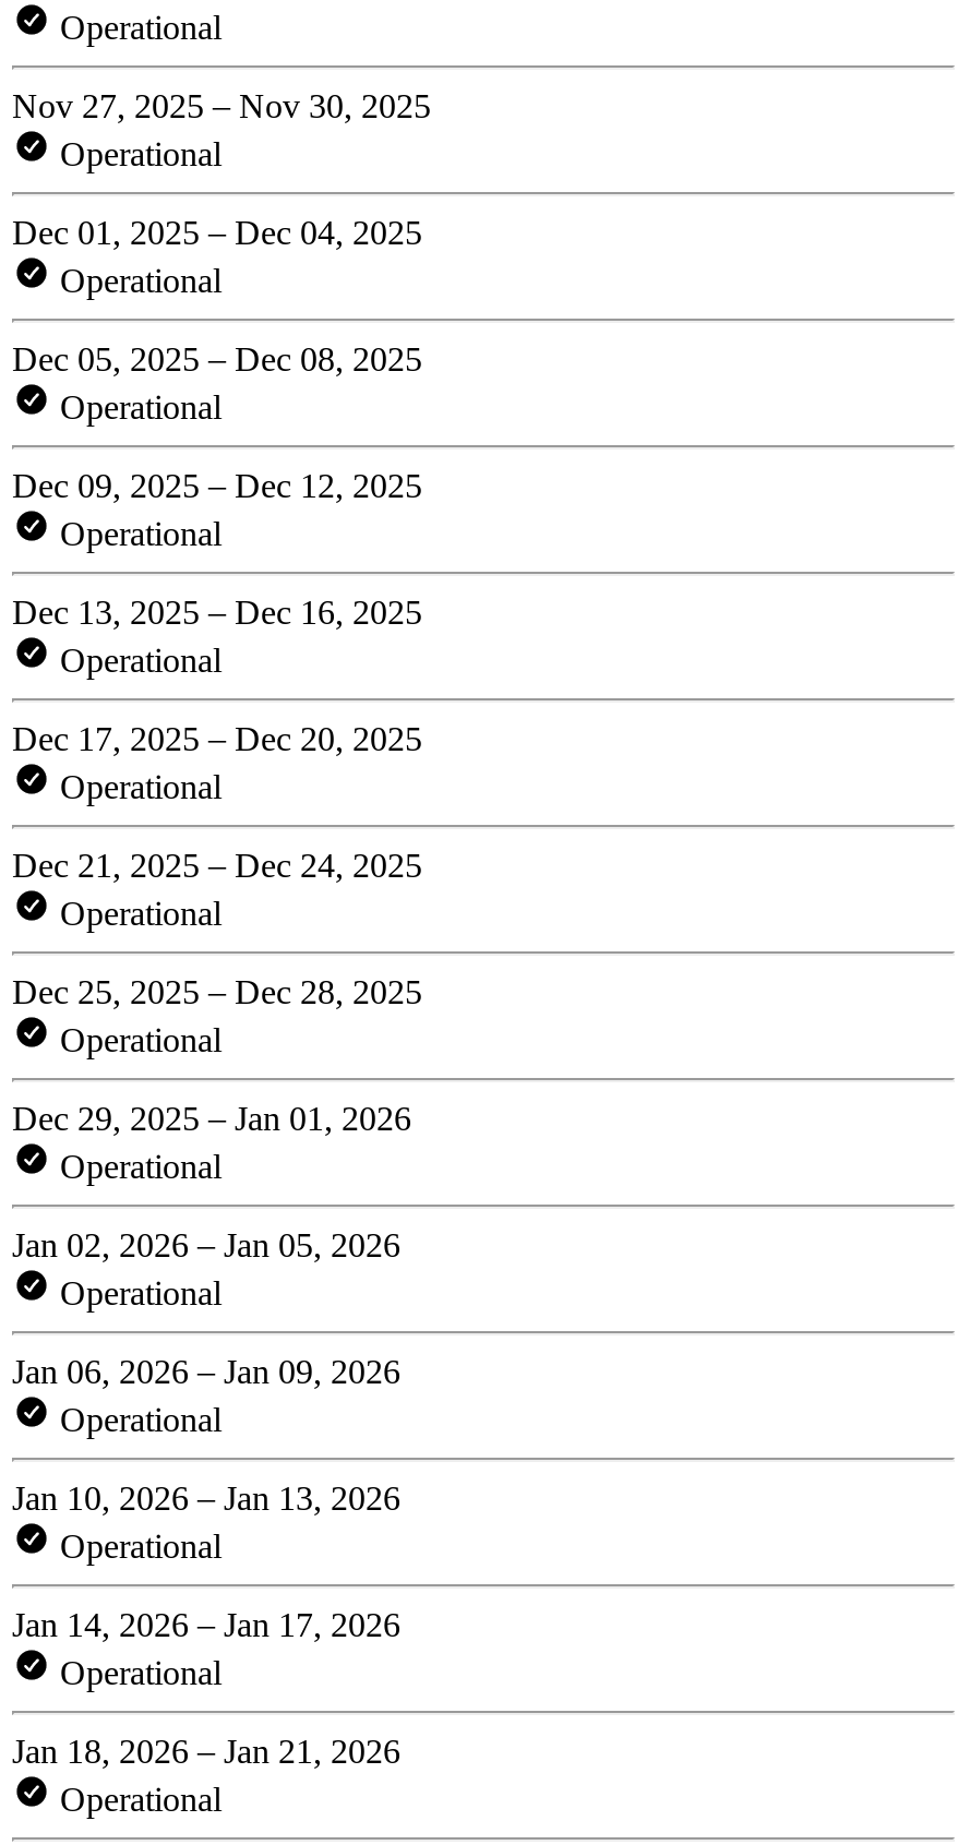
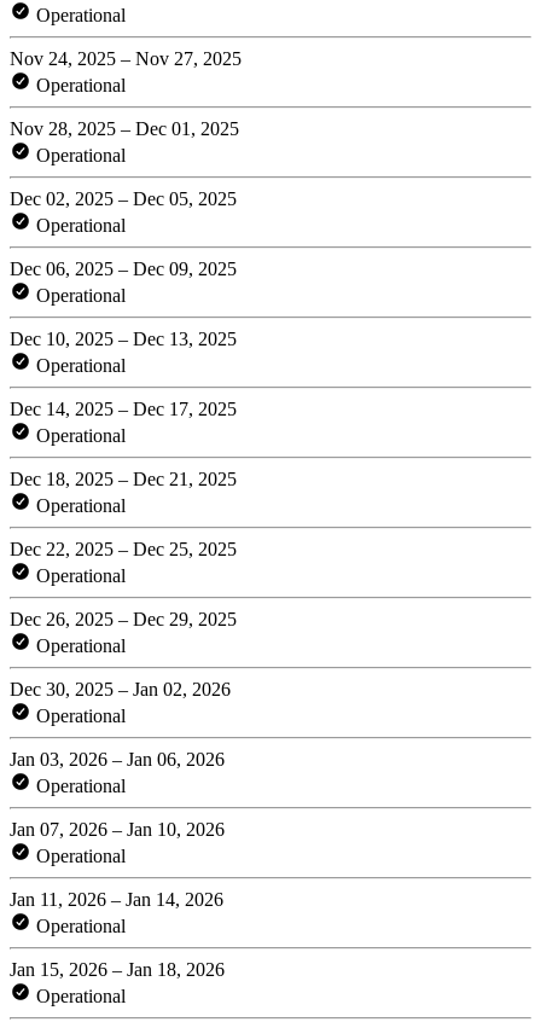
[12,87,431,124] Nov 27, 2025 – Nov 30, 2025 -> [10,48,242,69] Nov 24, 2025 – Nov 27, 2025
[12,214,422,251] Dec 01, 2025 – Dec 04, 2025 -> [10,118,239,139] Nov 28, 2025 – Dec 01, 2025
[12,340,422,377] Dec 05, 2025 – Dec 08, 2025 -> [10,188,237,209] Dec 02, 2025 – Dec 05, 2025
[12,467,422,504] Dec 09, 2025 – Dec 12, 2025 -> [10,258,237,279] Dec 06, 2025 – Dec 09, 2025
[12,593,422,630] Dec 13, 2025 – Dec 16, 2025 -> [10,328,237,349] Dec 10, 2025 – Dec 13, 2025
[12,720,422,757] Dec 17, 2025 – Dec 20, 2025 -> [10,399,237,419] Dec 14, 2025 – Dec 17, 2025
[12,846,422,884] Dec 21, 2025 – Dec 24, 2025 -> [10,469,237,489] Dec 18, 2025 – Dec 21, 2025
[12,973,422,1010] Dec 25, 2025 – Dec 28, 2025 -> [10,539,237,559] Dec 22, 2025 – Dec 25, 2025
[12,1100,411,1137] Dec 29, 2025 – Jan 01, 2026 -> [10,609,237,629] Dec 26, 2025 – Dec 29, 2025
[12,1226,400,1263] Jan 02, 2026 – Jan 05, 2026 -> [10,679,231,699] Dec 30, 2025 – Jan 02, 2026
[12,1353,400,1390] Jan 06, 2026 – Jan 09, 2026 -> [10,749,225,769] Jan 03, 2026 – Jan 06, 2026
[12,1479,400,1516] Jan 10, 2026 – Jan 13, 2026 -> [10,819,225,839] Jan 07, 2026 – Jan 10, 2026
[12,1606,400,1643] Jan 14, 2026 – Jan 17, 2026 -> [10,889,223,910] Jan 11, 2026 – Jan 14, 2026
[12,1732,400,1769] Jan 18, 2026 – Jan 21, 2026 -> [10,959,225,980] Jan 15, 2026 – Jan 18, 2026

